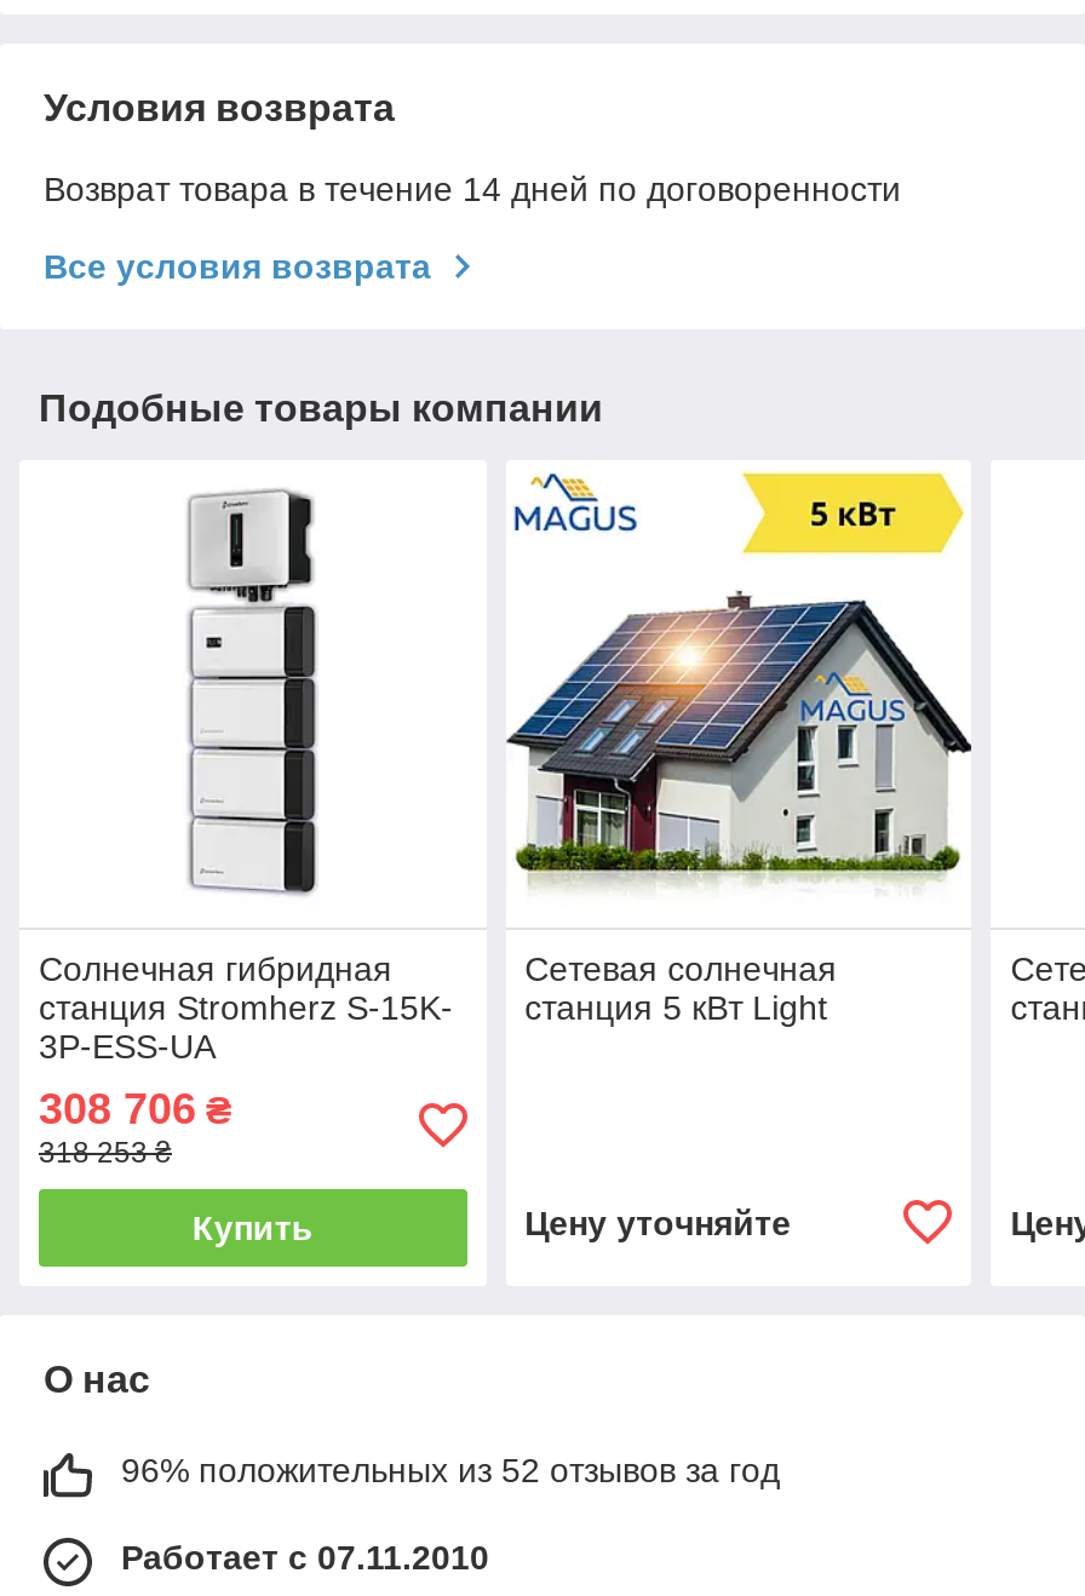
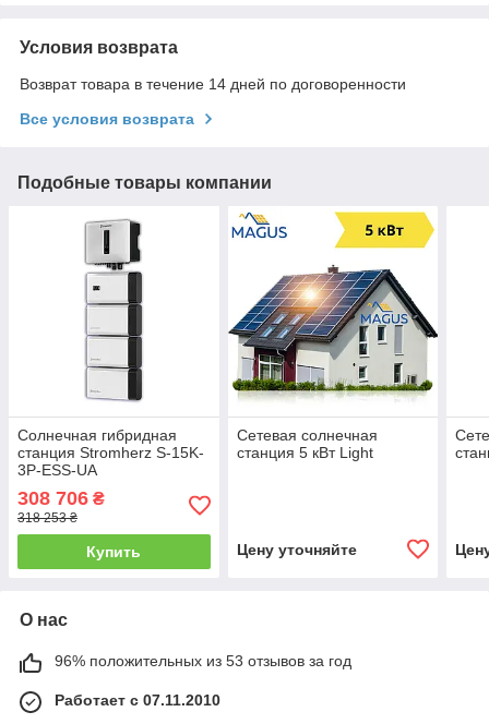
[121,1450,780,1488] 96% положительных из 52 отзывов за год -> [55,652,351,669] 96% положительных из 53 отзывов за год

